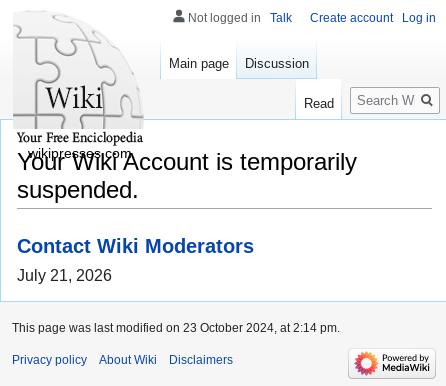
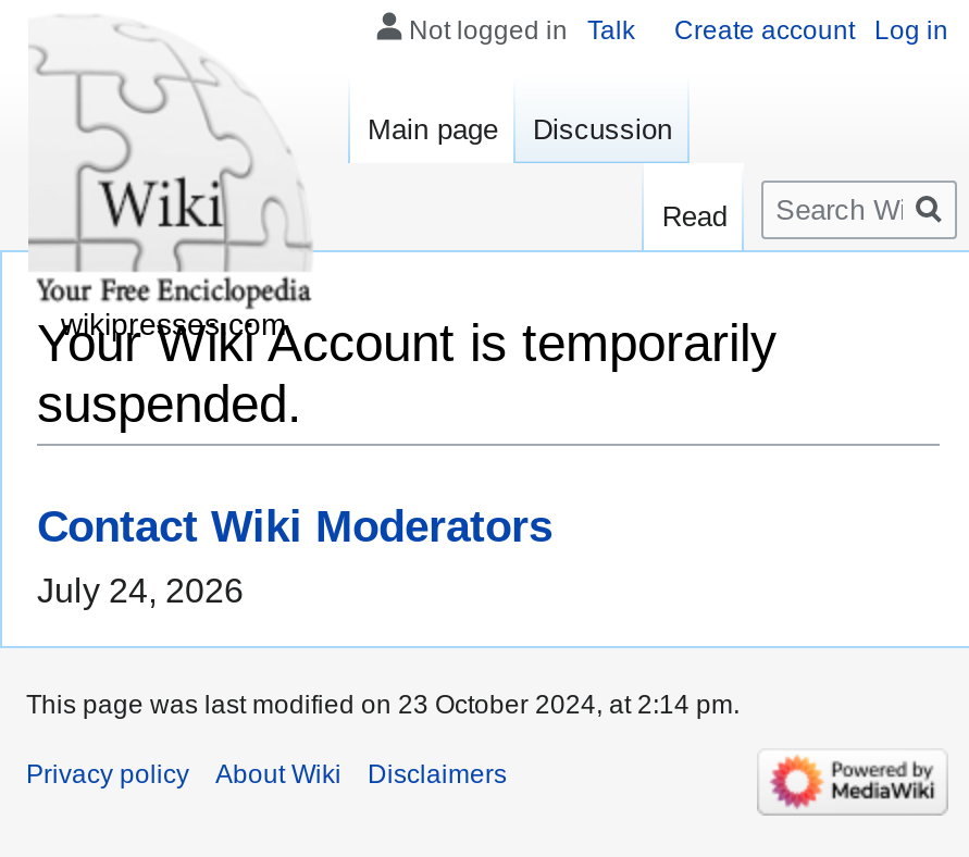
[17,267,112,284] July 21, 2026 -> [37,573,244,610] July 24, 2026

